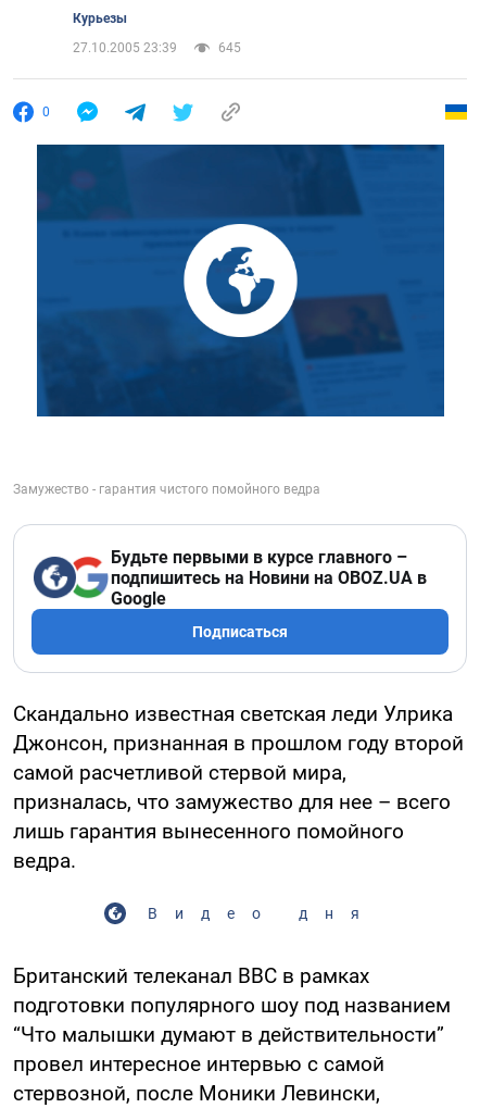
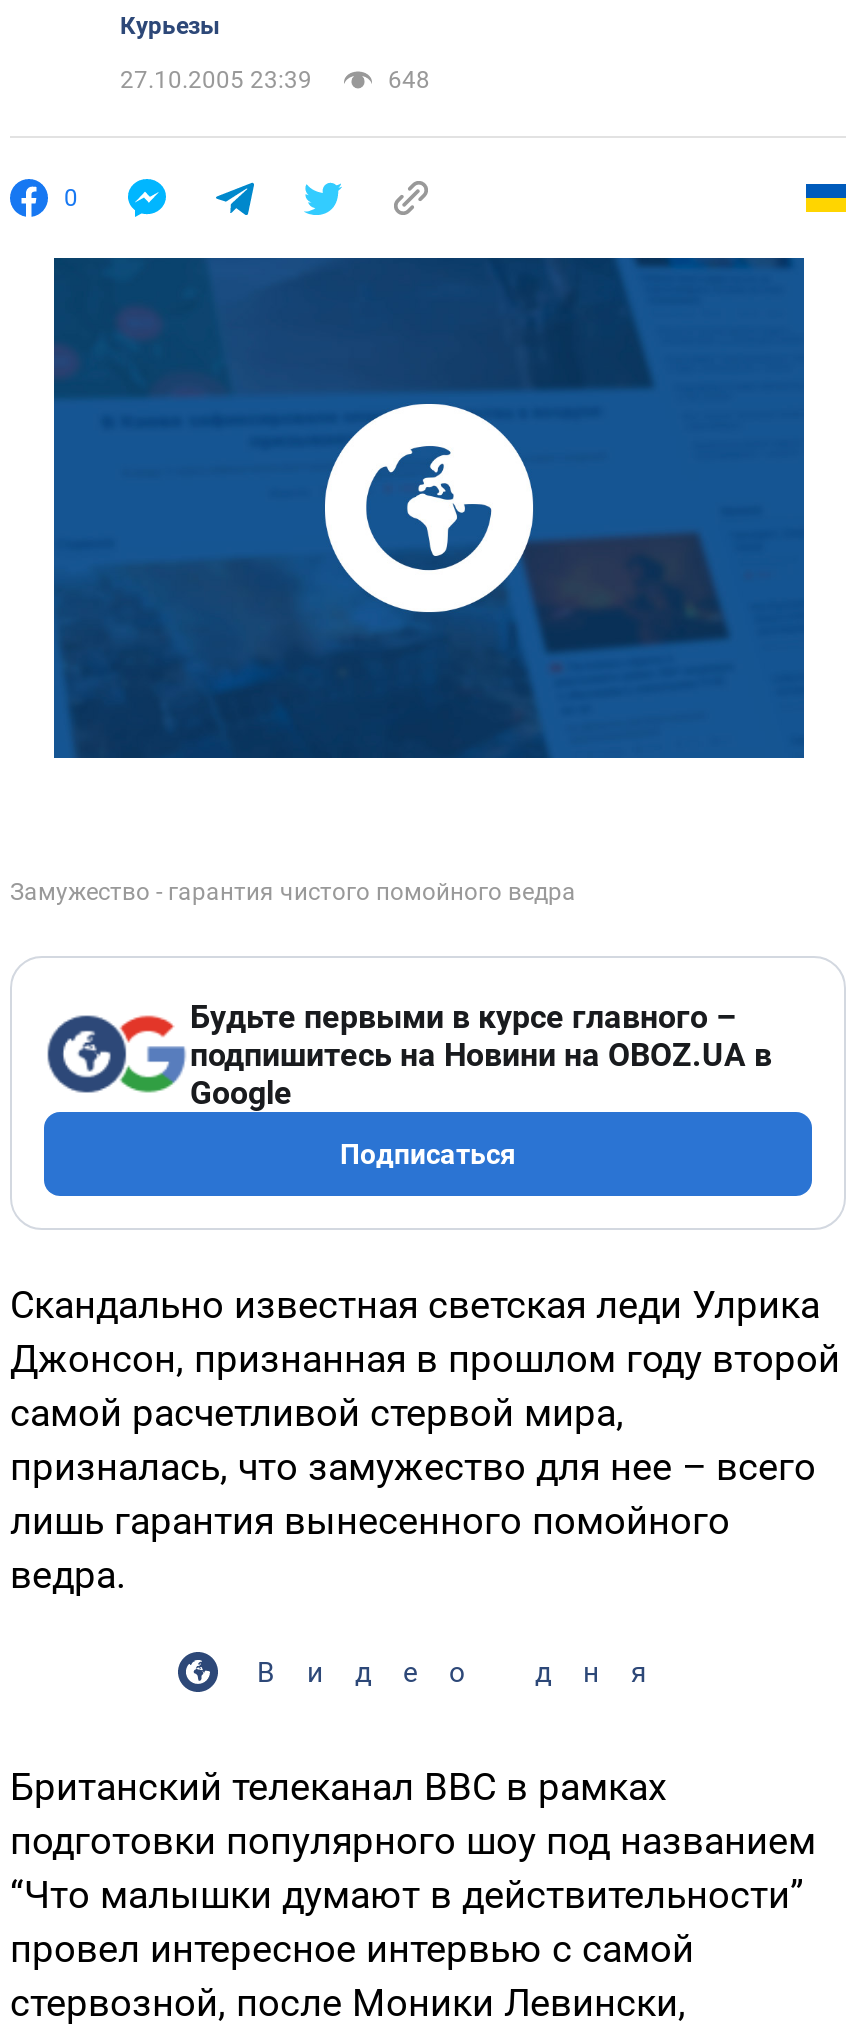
[218,40,241,55] 645 -> [388,66,430,94] 648

